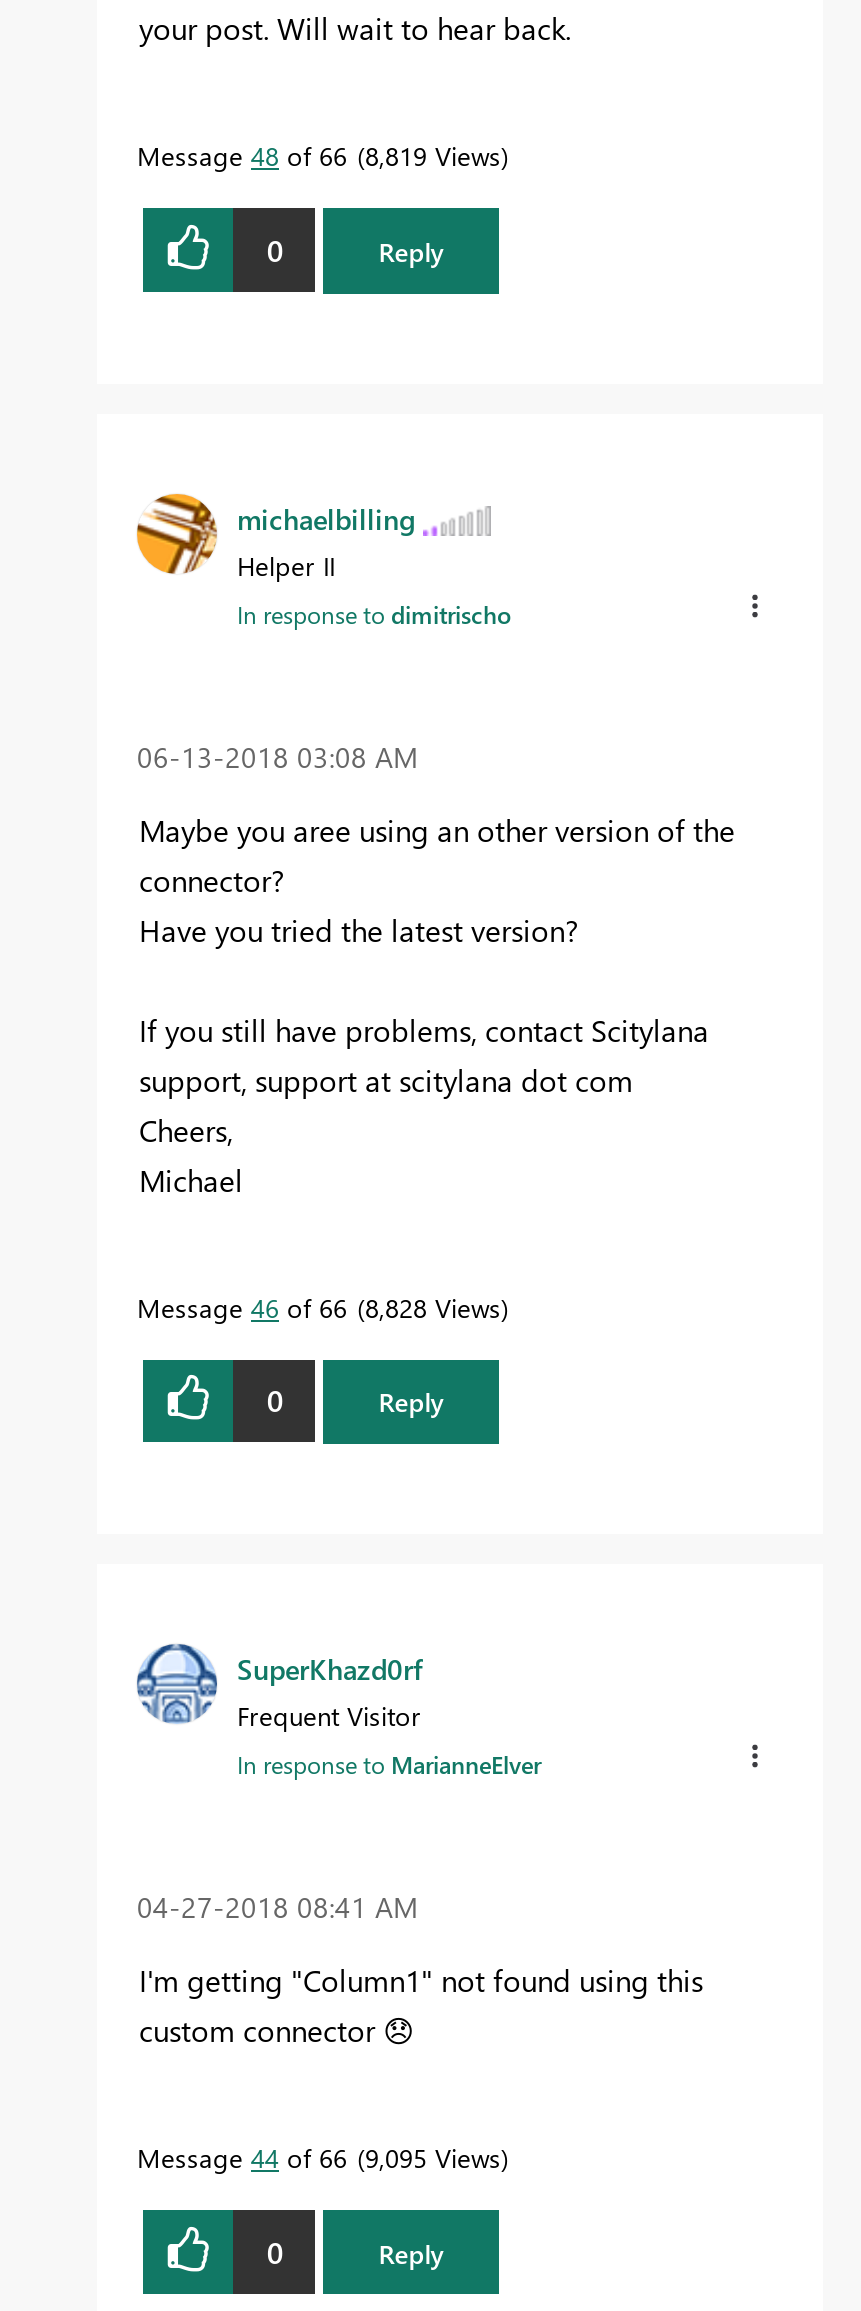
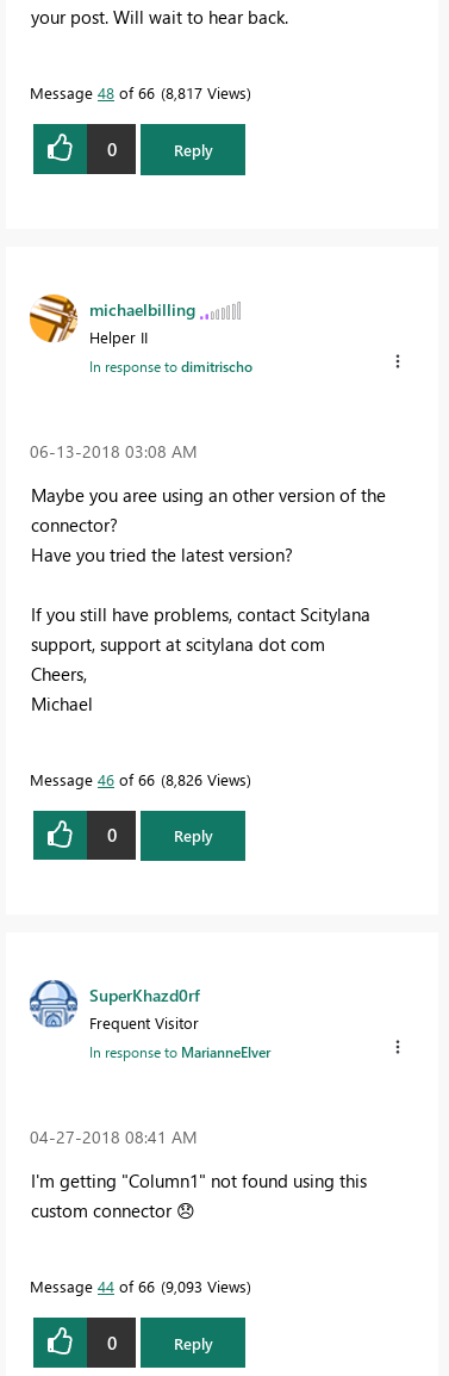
[137,139,501,173] Message 48 of 66 8,819 Views -> [30,83,247,103] Message 48 of 66 8,817 Views
[137,1290,501,1324] Message 46 of 66 8,828 Views -> [30,769,247,789] Message 46 of 66 8,826 Views
[137,2140,501,2174] Message 44 of 66 9,095 Views -> [30,1276,247,1296] Message 44 of 66 9,093 Views

